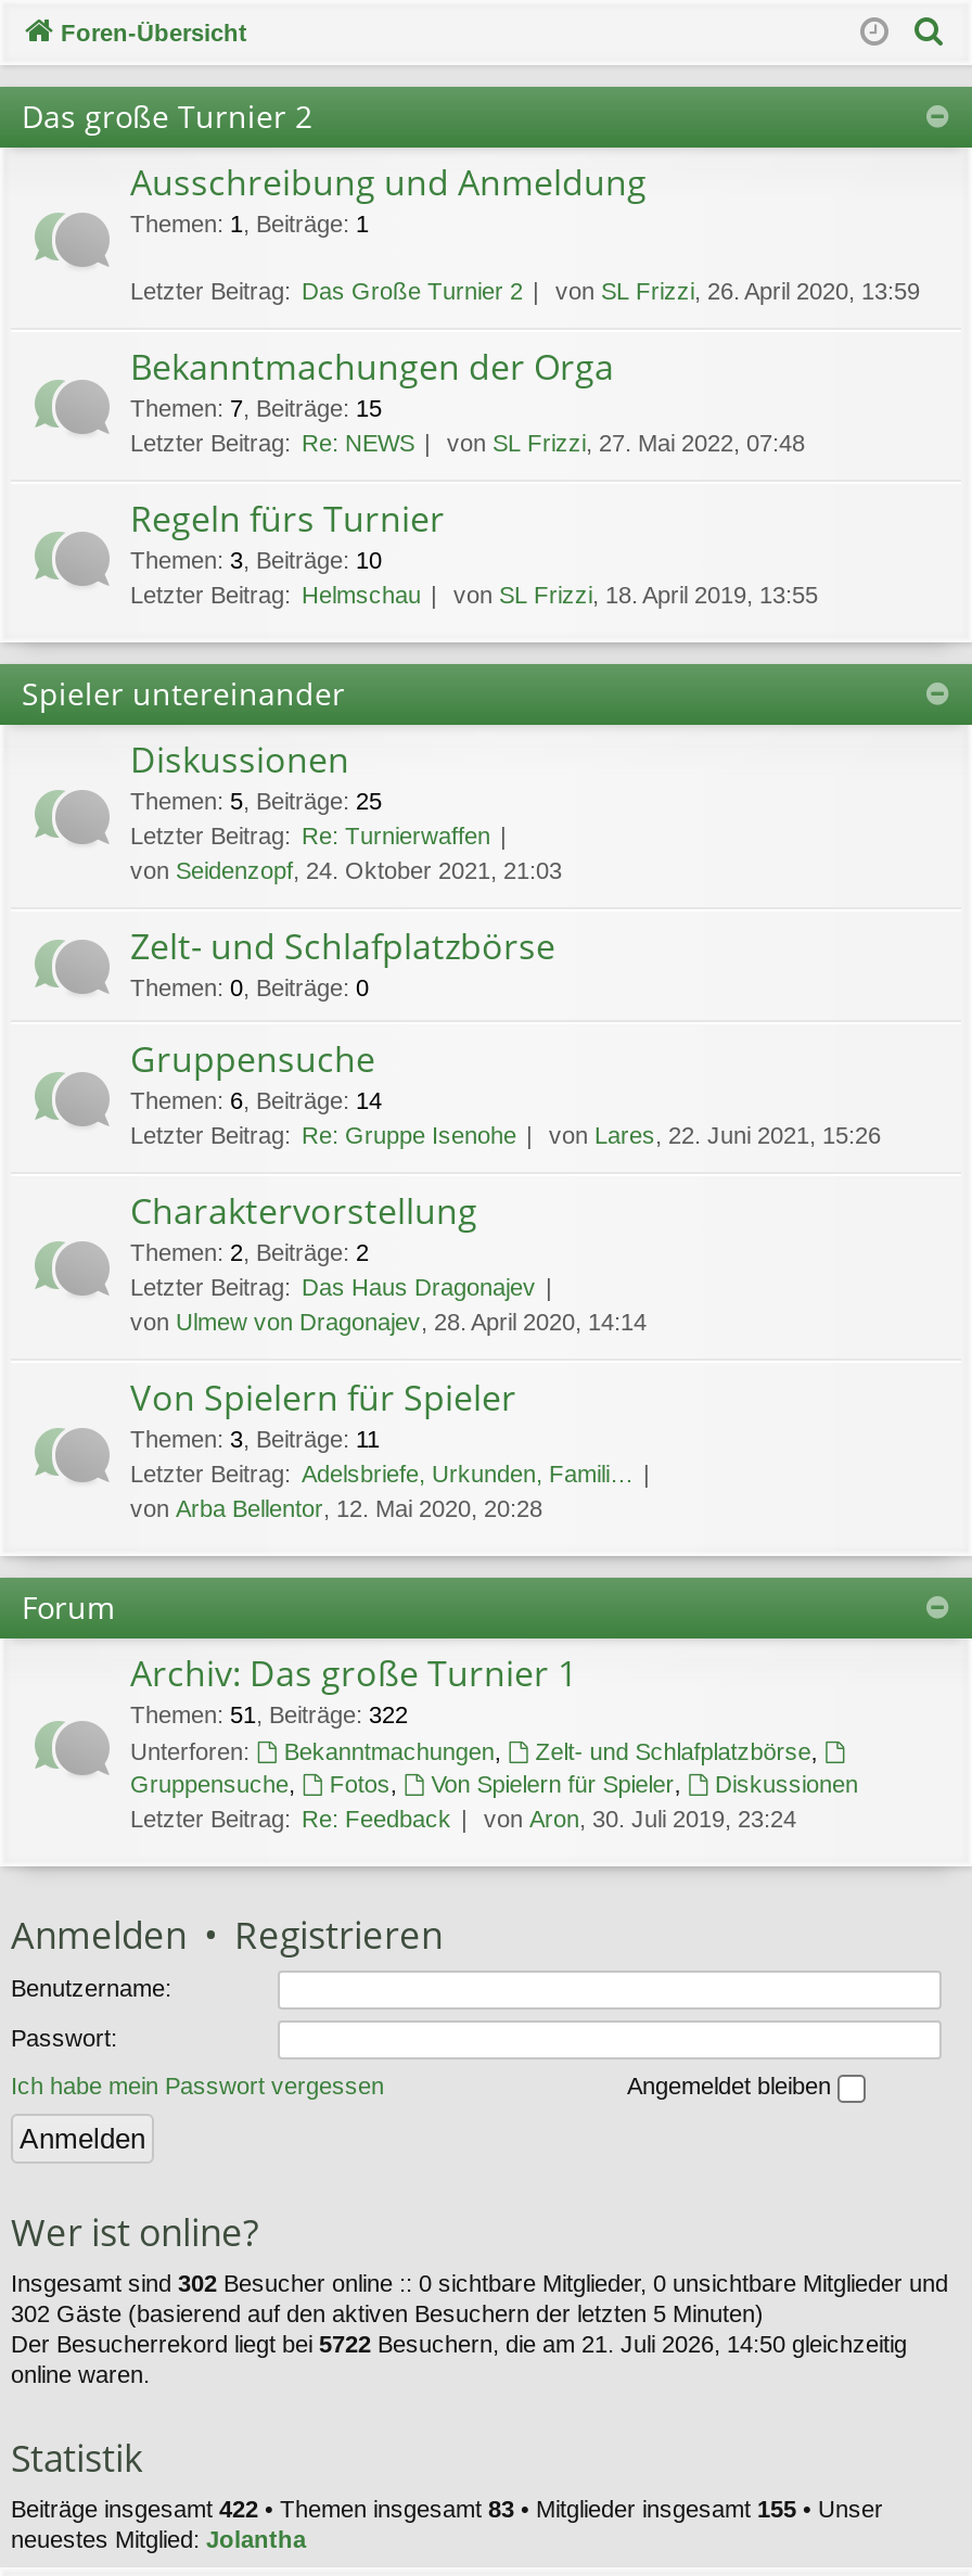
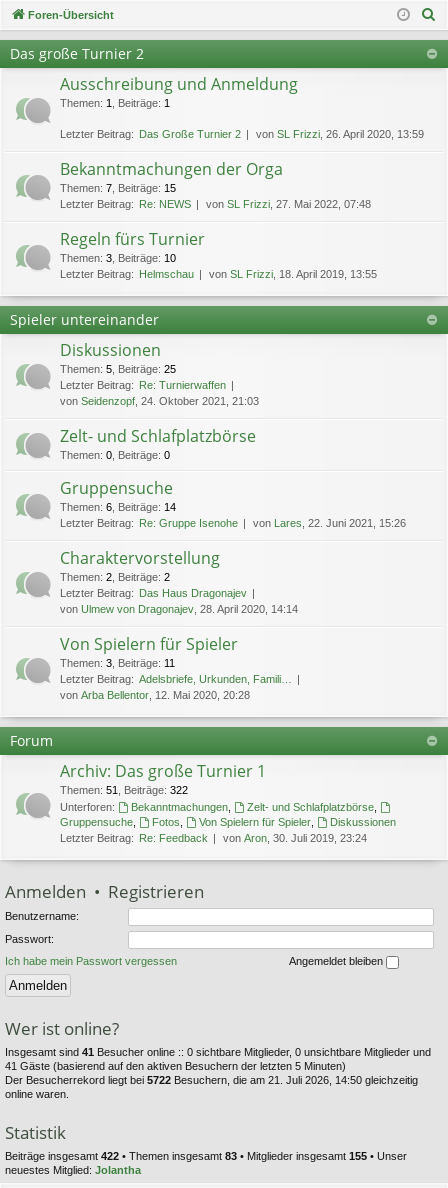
[11,2270,948,2296] Insgesamt sind 302 Besucher online :: 0 sichtbare Mitglieder, 0 unsichtbare Mitglieder und -> [5,1046,431,1058] Insgesamt sind 41 Besucher online :: 0 sichtbare Mitglieder, 0 unsichtbare Mitglieder und
[11,2300,764,2326] 302 Gäste (basierend auf den aktiven Besuchern der letzten 5 Minuten) -> [5,1060,346,1072] 41 Gäste (basierend auf den aktiven Besuchern der letzten 5 Minuten)

